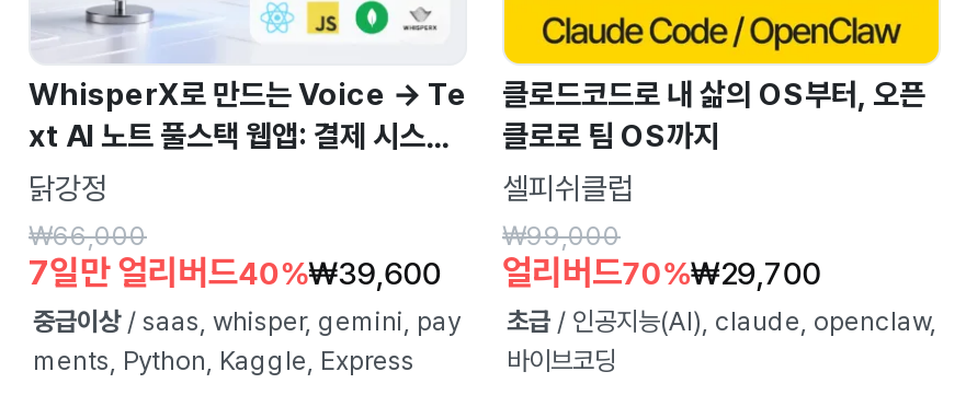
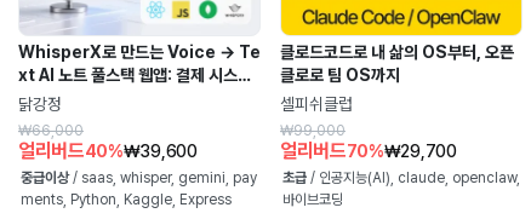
[29,252,441,294] 7일만 얼리버드40%₩39,600 -> [18,140,197,162] 얼리버드40%₩39,600

